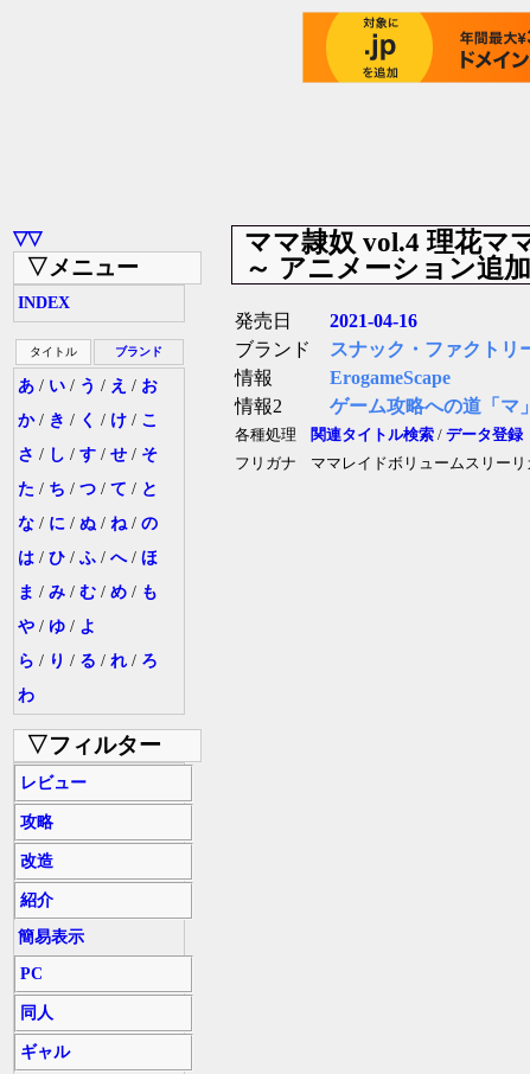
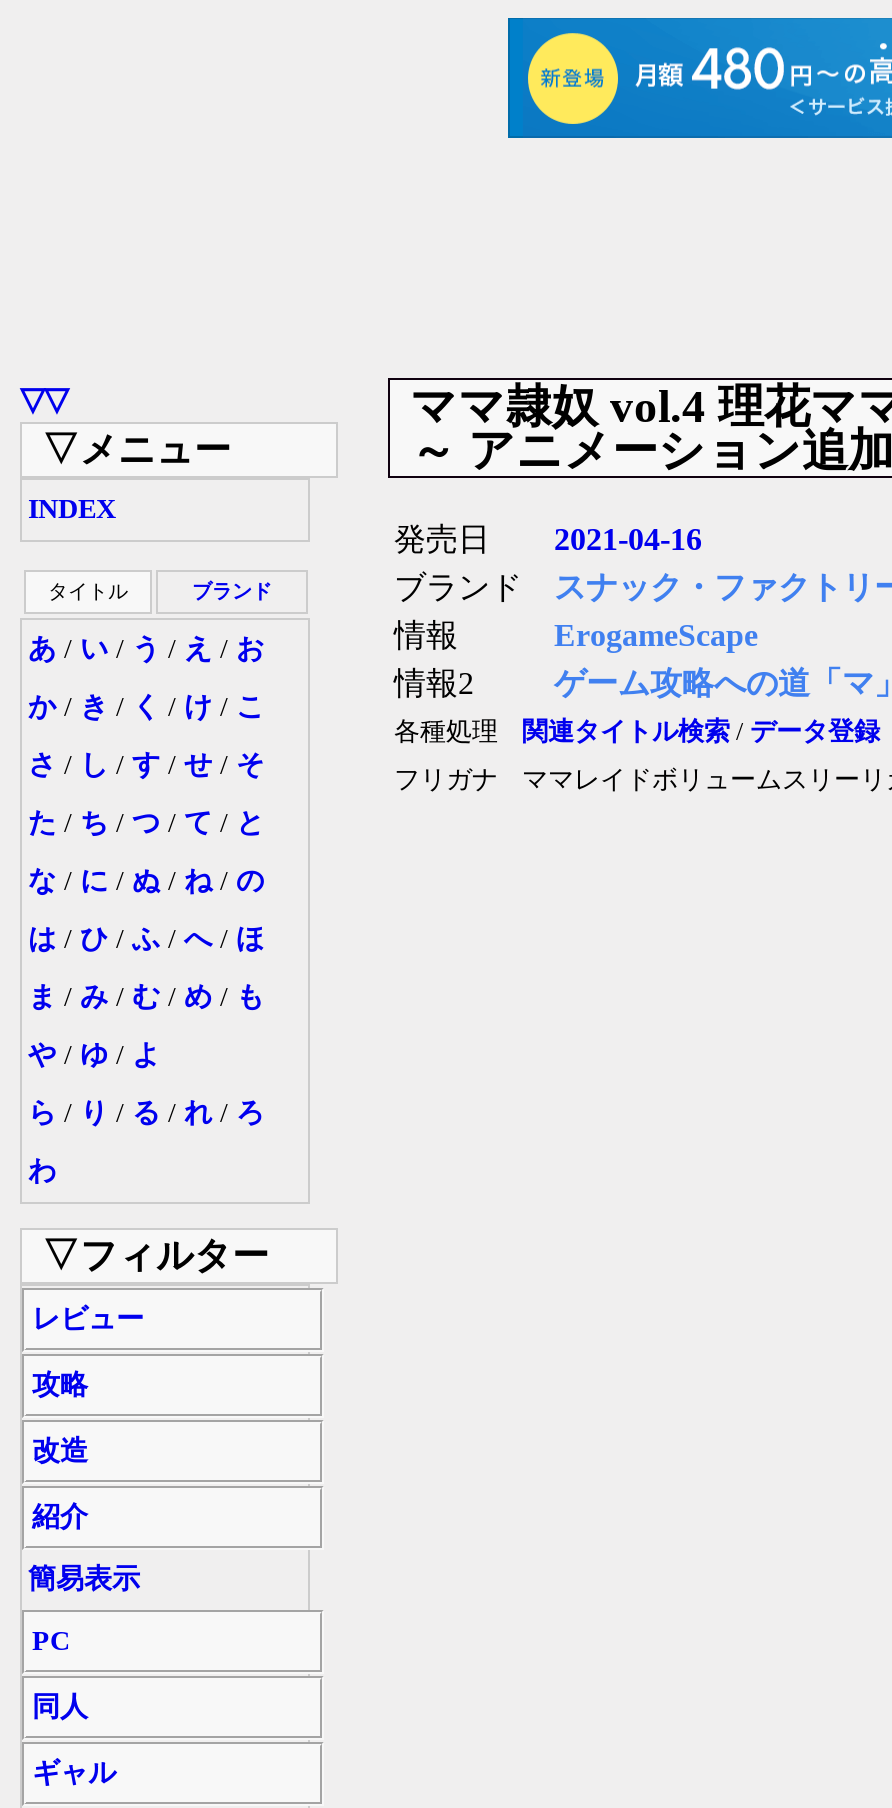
[301,11,526,84] [image] -> [506,16,886,140] [image]

